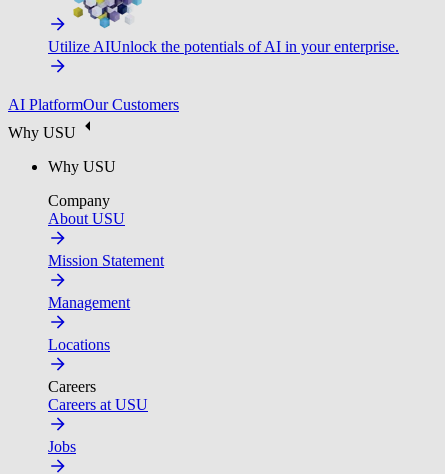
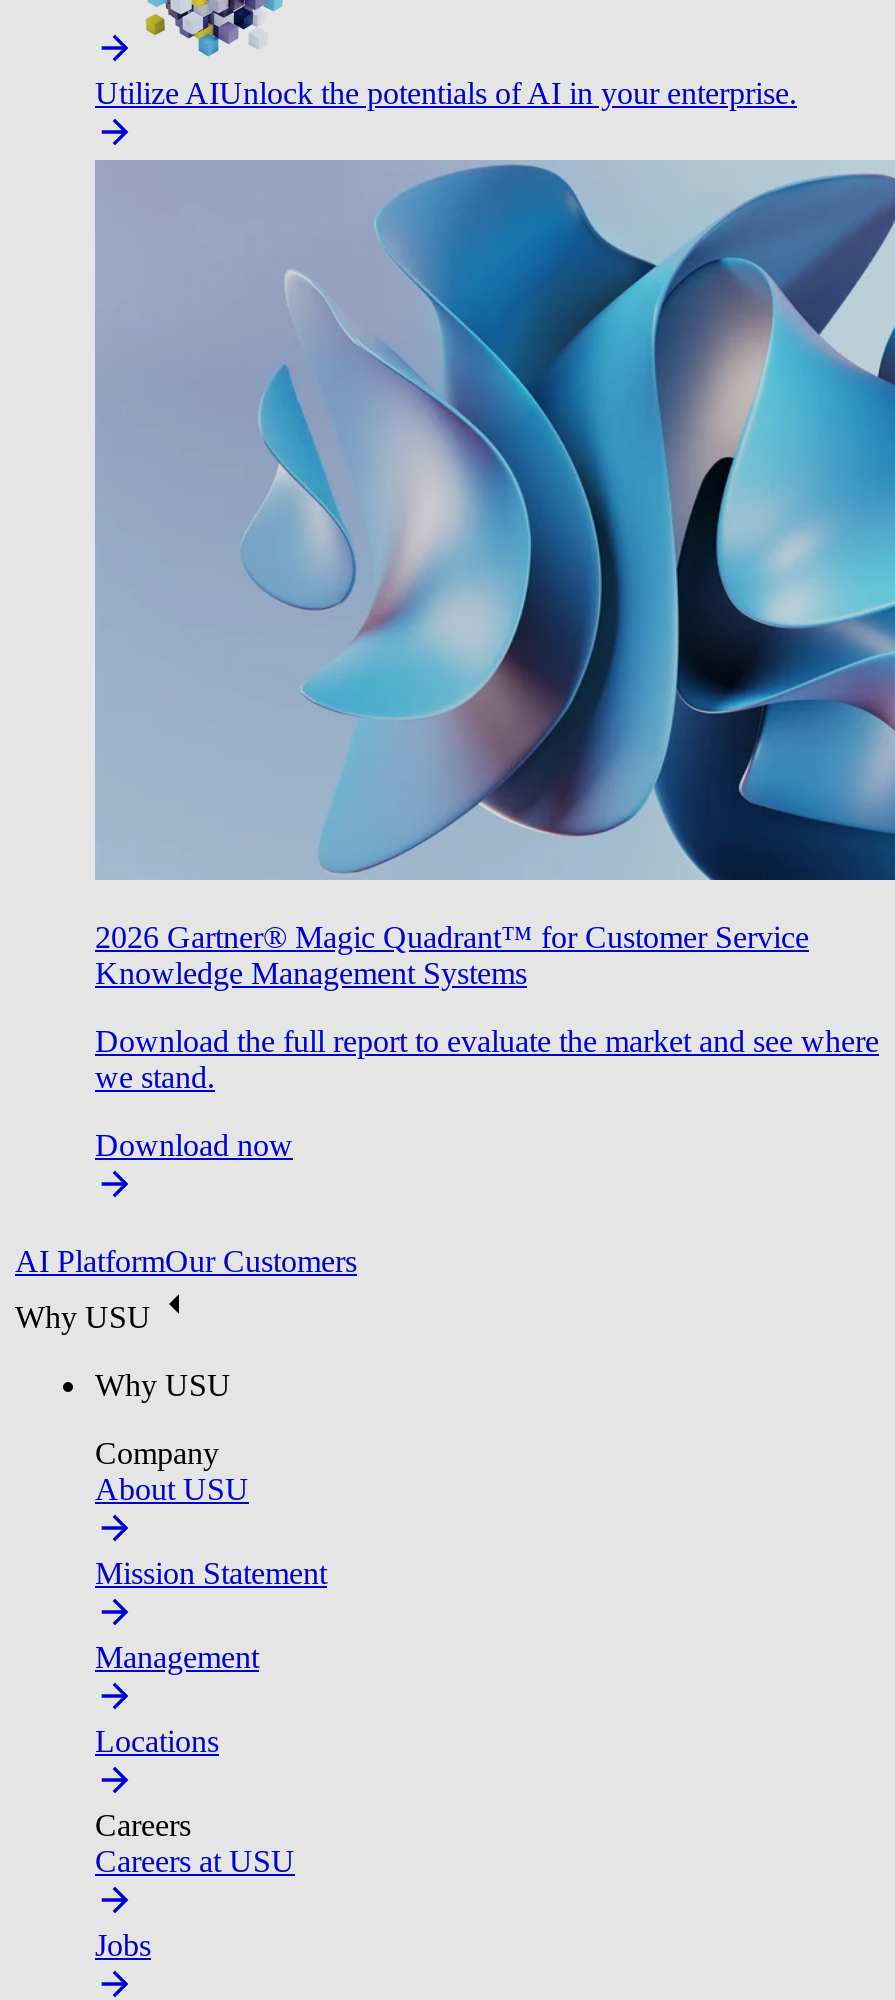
none -> [95,160,889,1162] [image] | 2026 Gartner® Magic Quadrant™ for Customer Service | Knowledge Management Systems | Download the full report to evaluate the market and see where | we stand. | Download now

